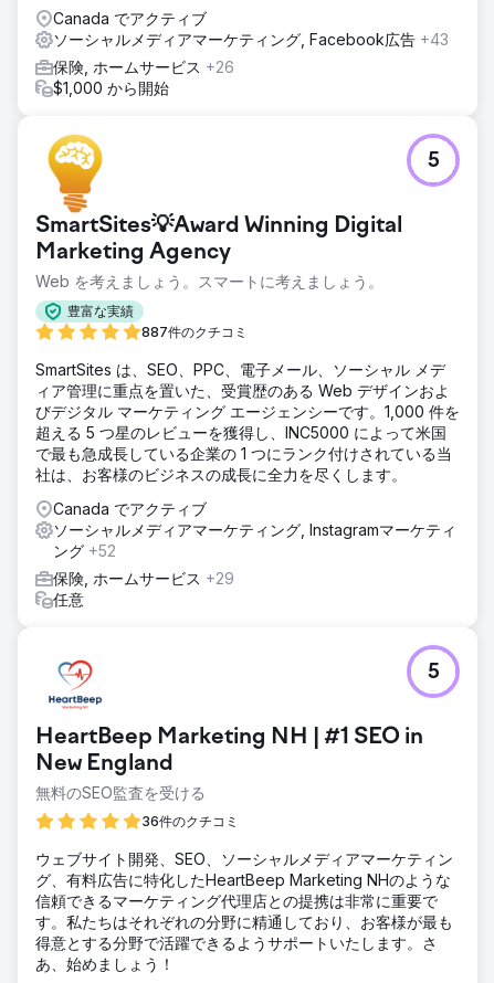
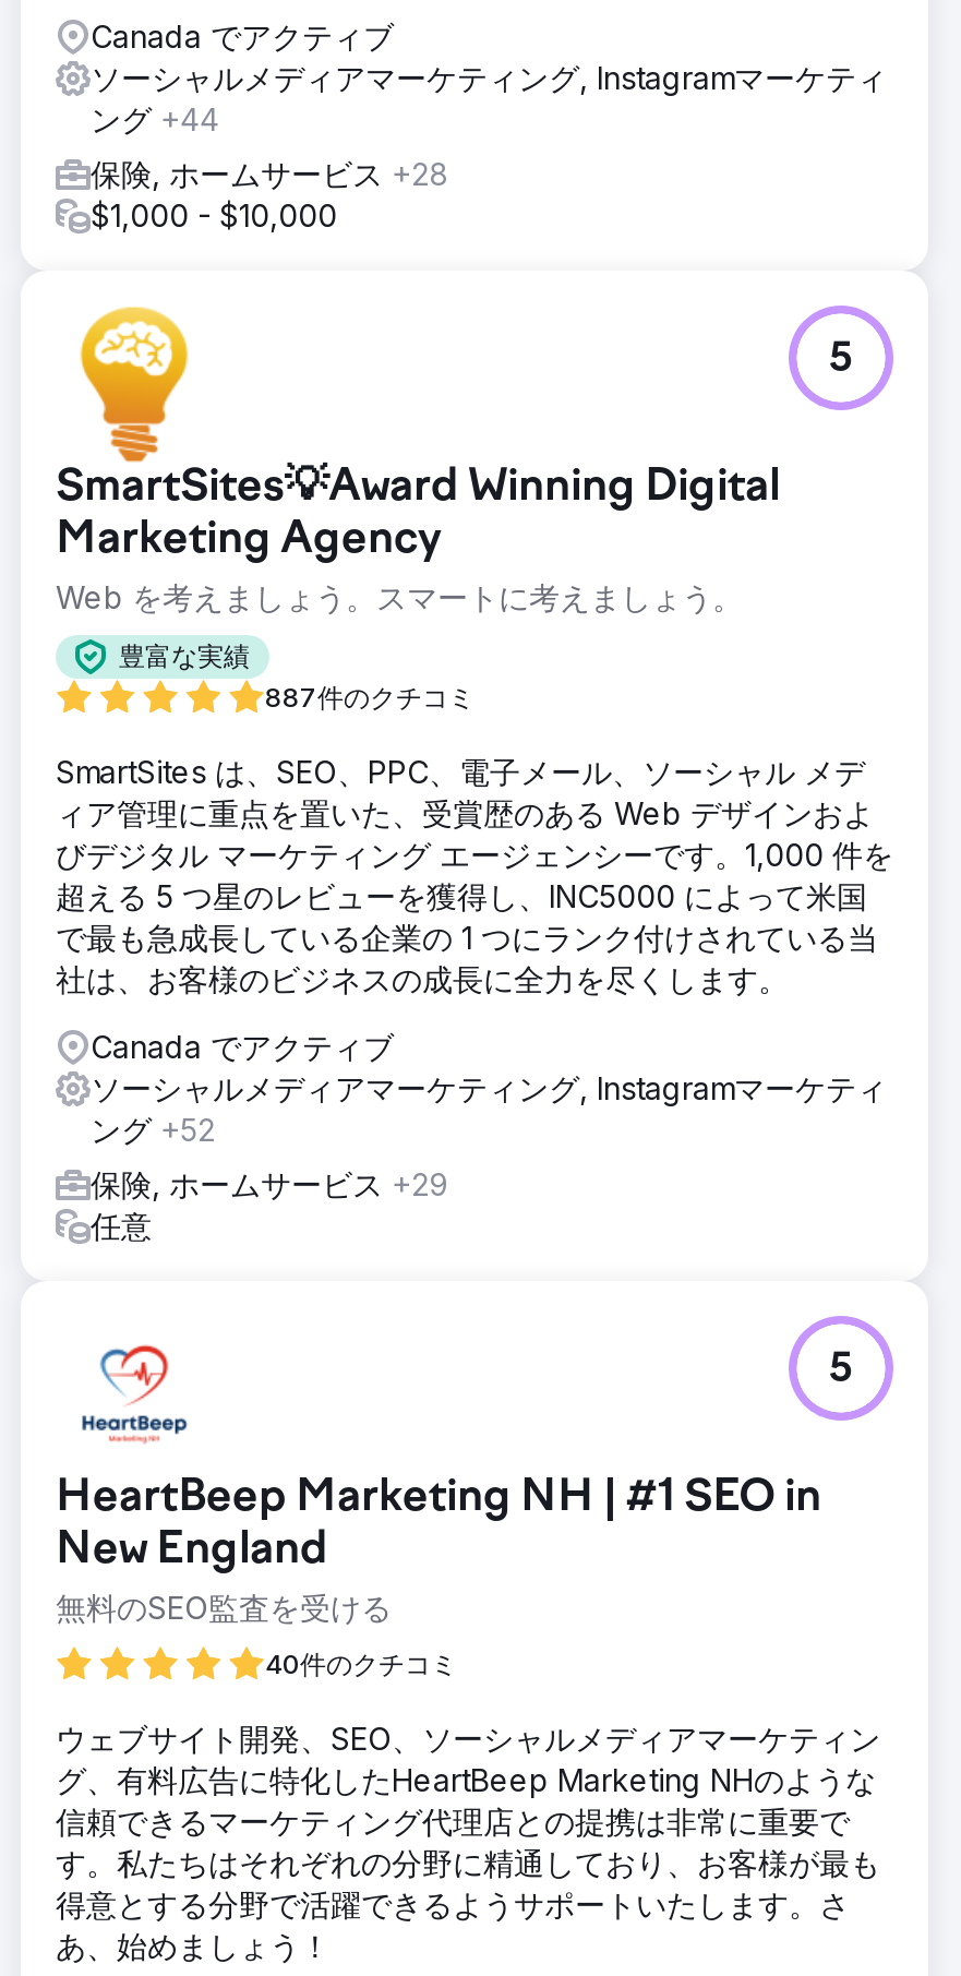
[53,29,449,48] ソーシャルメディアマーケティング, Facebook広告+43 -> [91,58,887,137] ソーシャルメディアマーケティング, Instagramマーケティ | ング+44
[53,57,234,97] 保険, ホームサービス+26 | $1,000 から開始 -> [91,154,448,233] 保険, ホームサービス+28 | $1,000 - $10,000
[141,812,239,829] 36件のクチコミ -> [265,1647,457,1679] 40件のクチコミ

